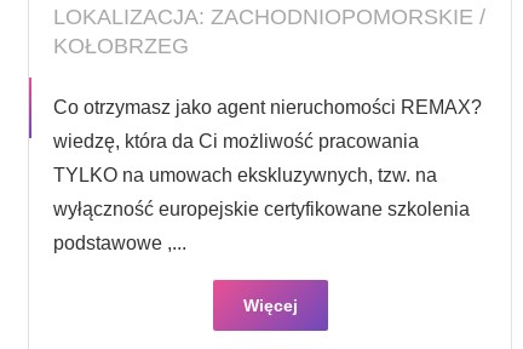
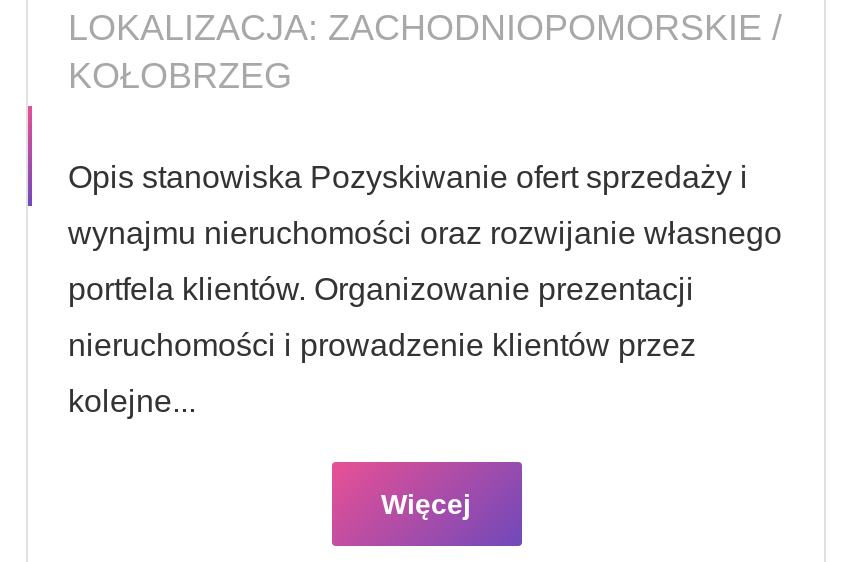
[53,97,482,118] Co otrzymasz jako agent nieruchomości REMAX? -> [68,160,748,194] Opis stanowiska Pozyskiwanie ofert sprzedaży i
[53,131,419,151] wiedzę, która da Ci możliwość pracowania -> [68,216,782,250] wynajmu nieruchomości oraz rozwijanie własnego
[53,165,437,185] TYLKO na umowach ekskluzywnych, tzw. na -> [68,272,694,306] portfela klientów. Organizowanie prezentacji
[53,199,470,219] wyłączność europejskie certyfikowane szkolenia -> [68,328,696,362] nieruchomości i prowadzenie klientów przez
[53,233,186,253] podstawowe ,... -> [68,384,196,418] kolejne...

